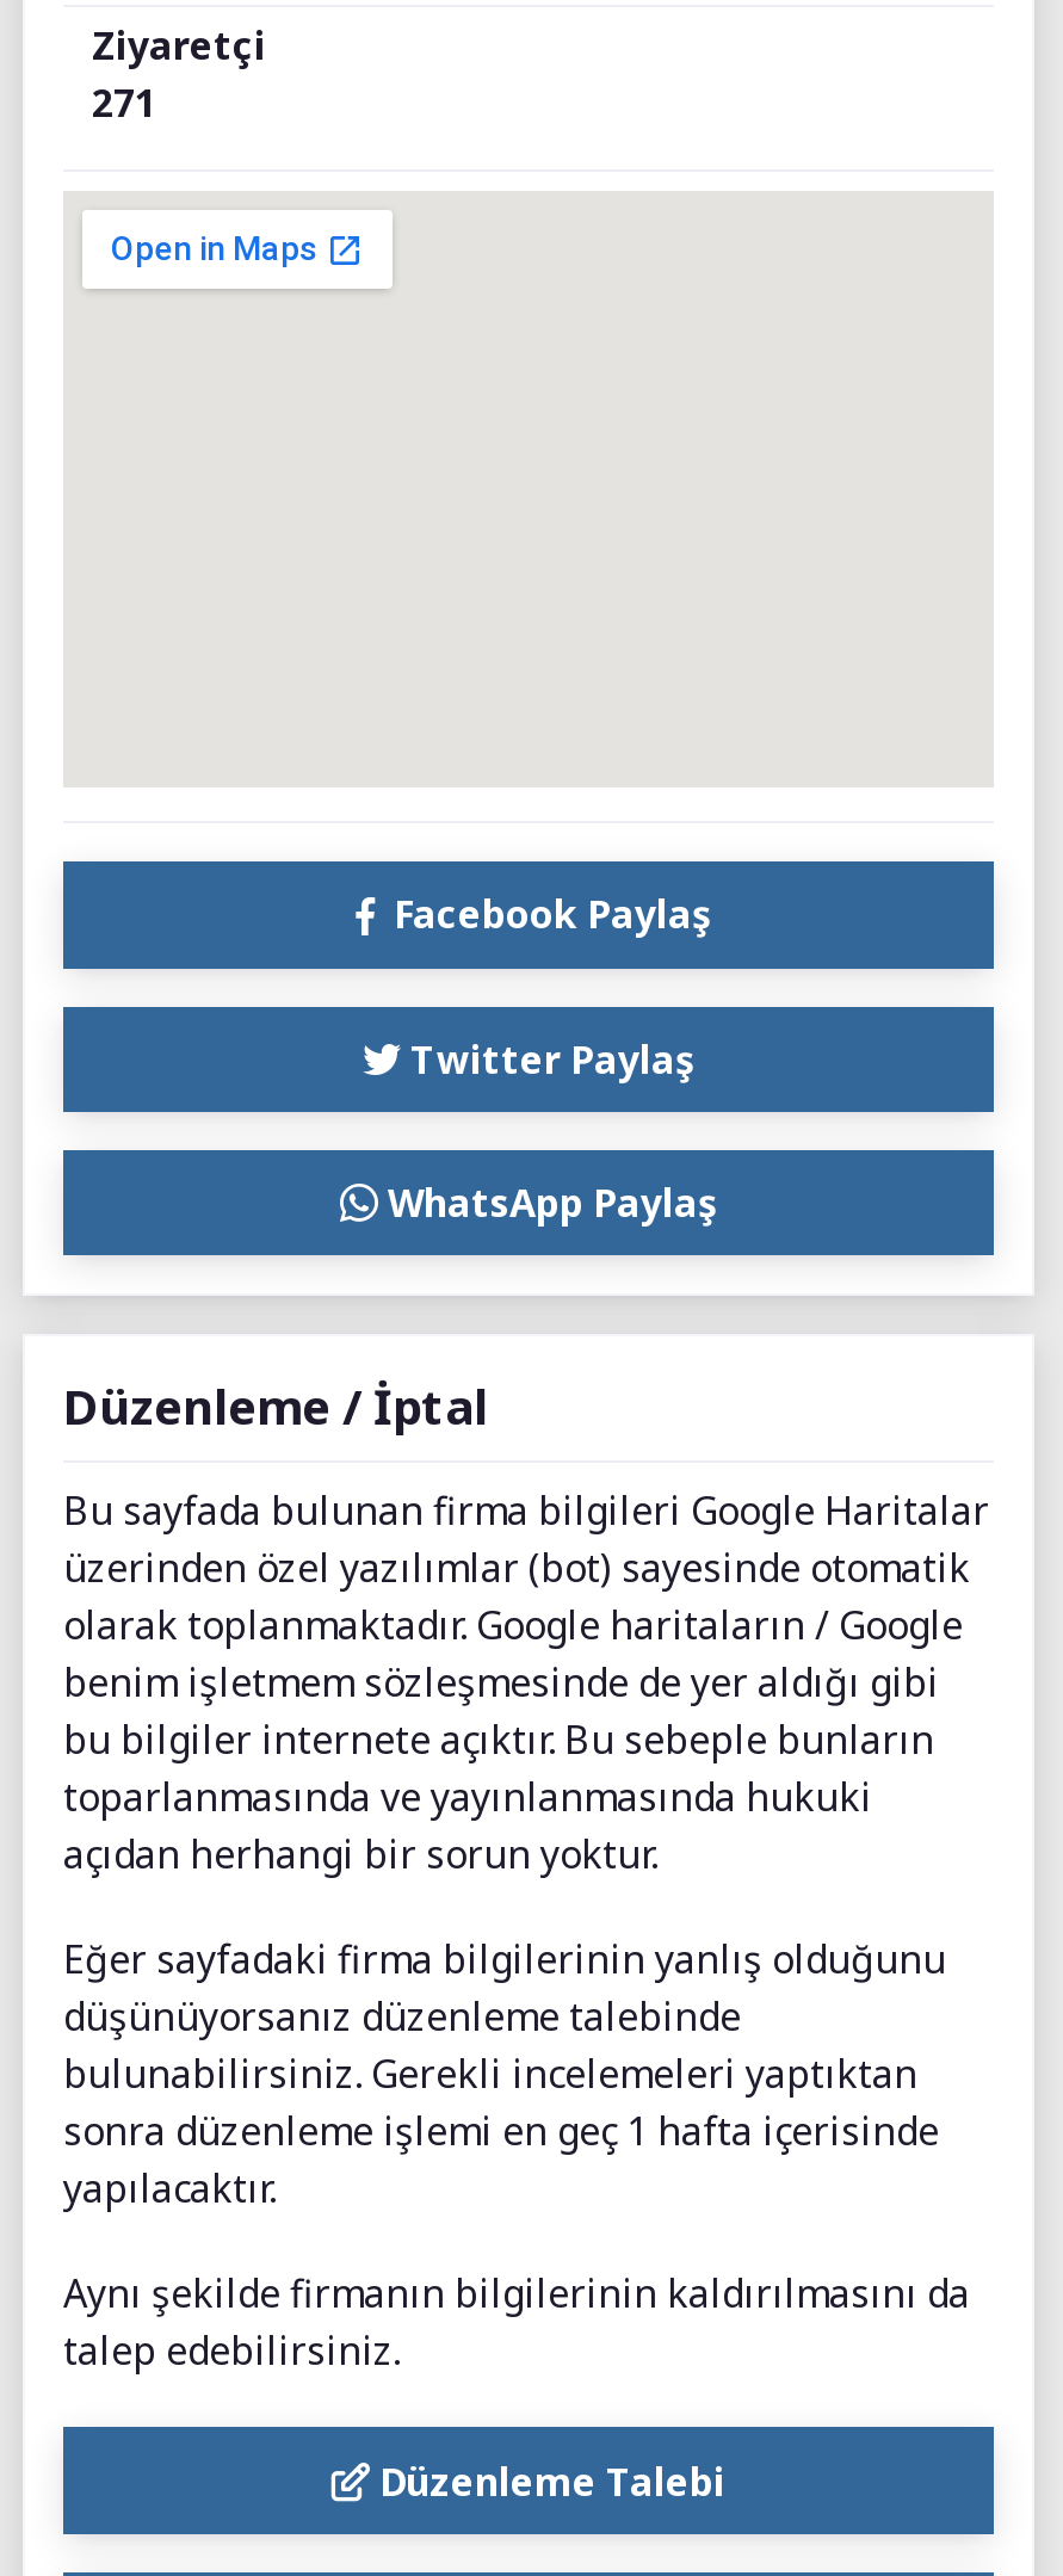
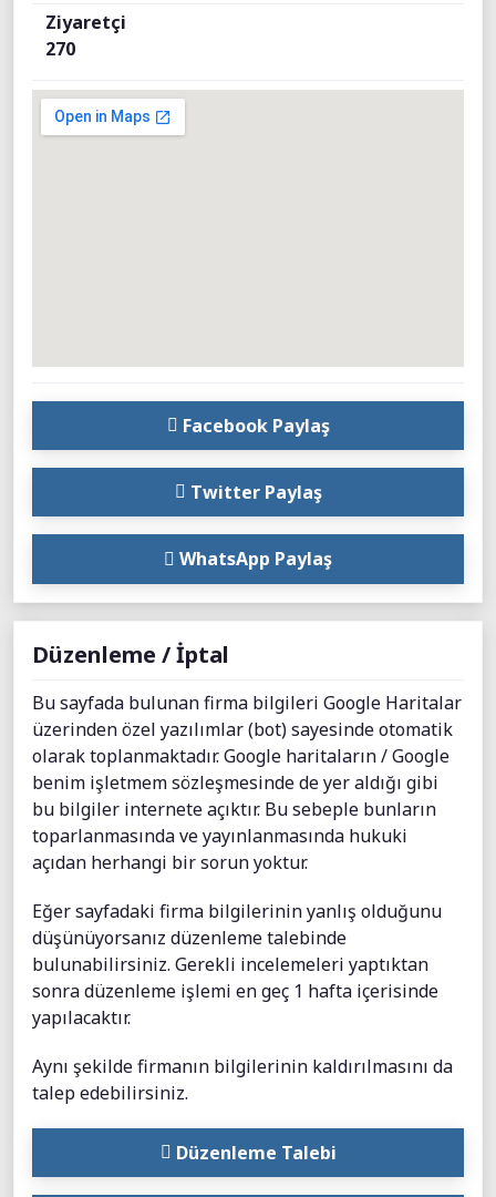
[92,78,156,130] 271 -> [45,36,75,60] 270

